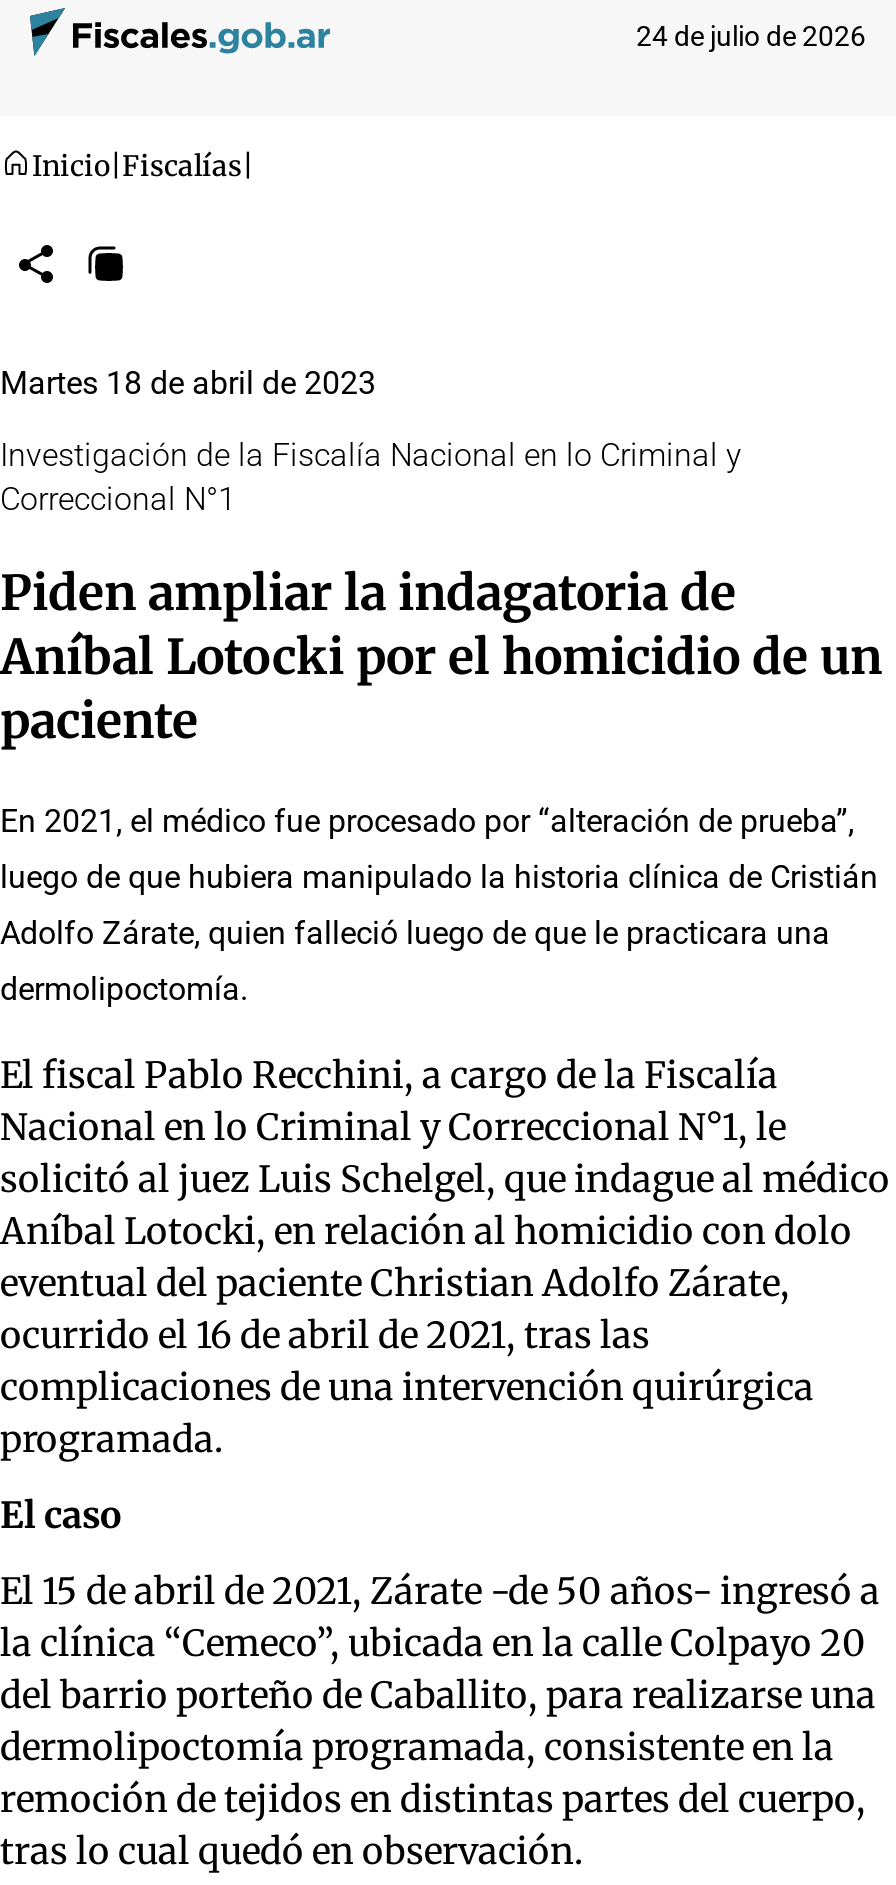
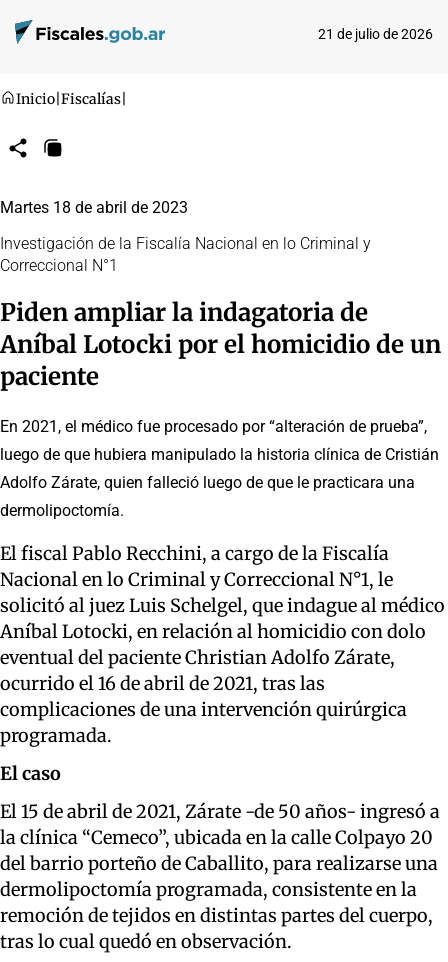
[636,20,866,52] 24 de julio de 2026 -> [318,26,433,42] 21 de julio de 2026

